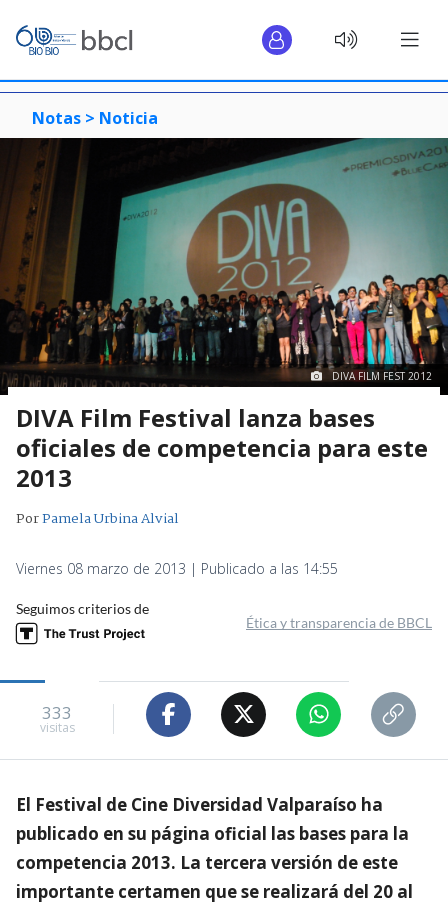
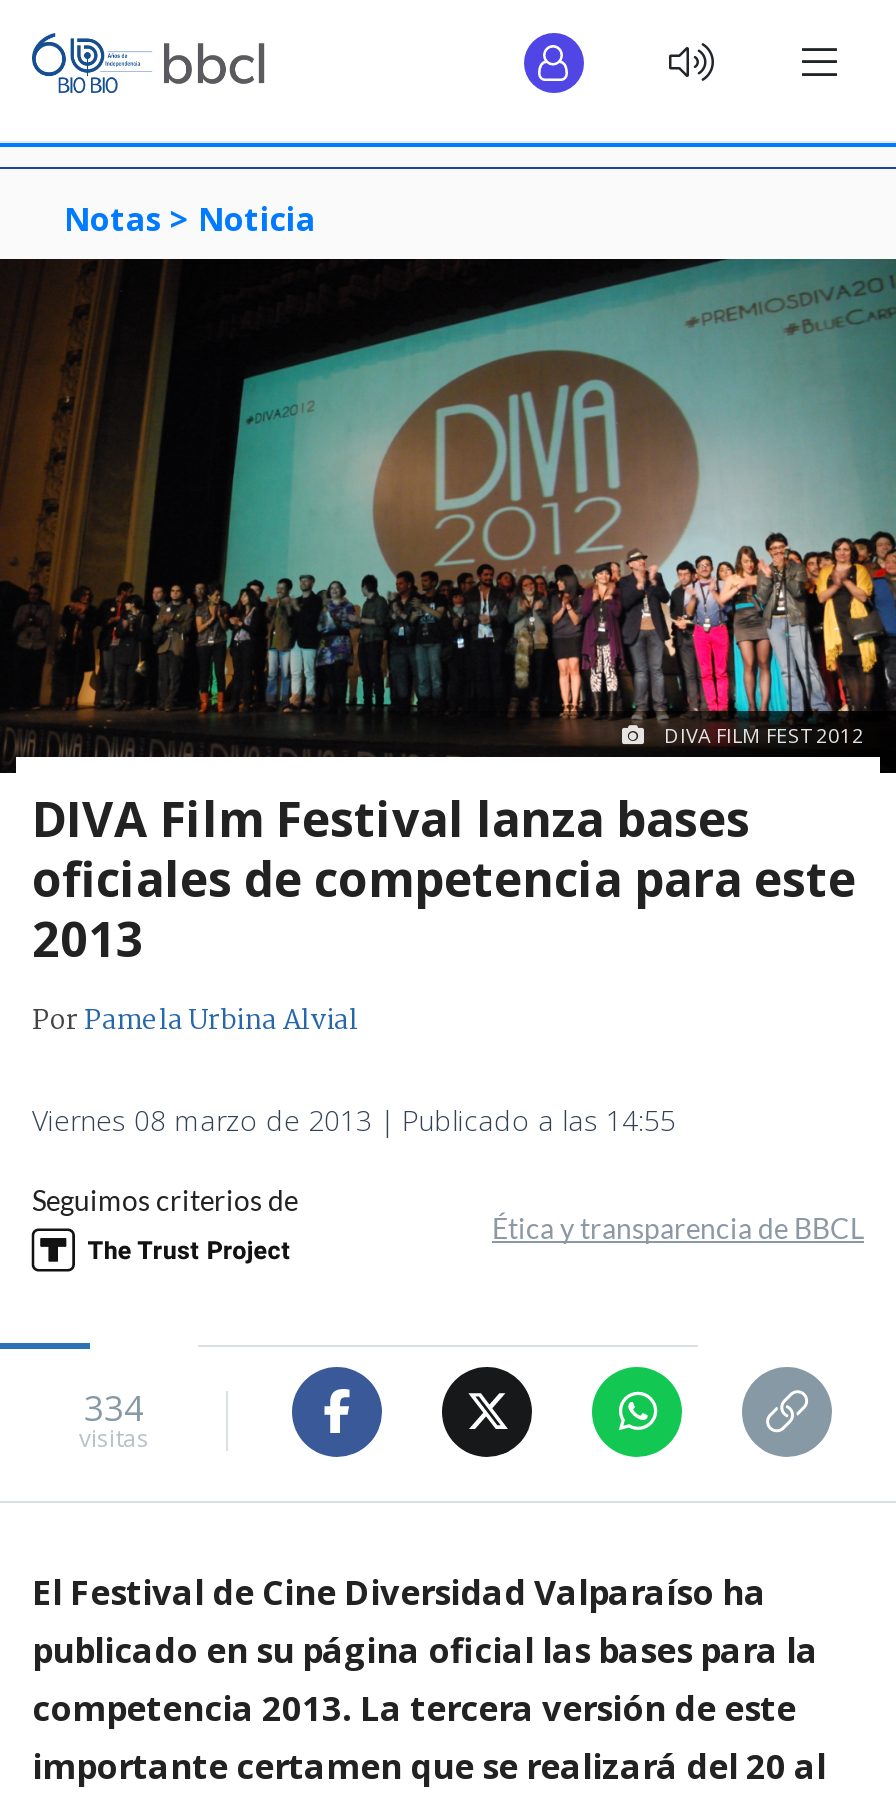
[42,701,72,724] 333 -> [84,1386,144,1432] 334

